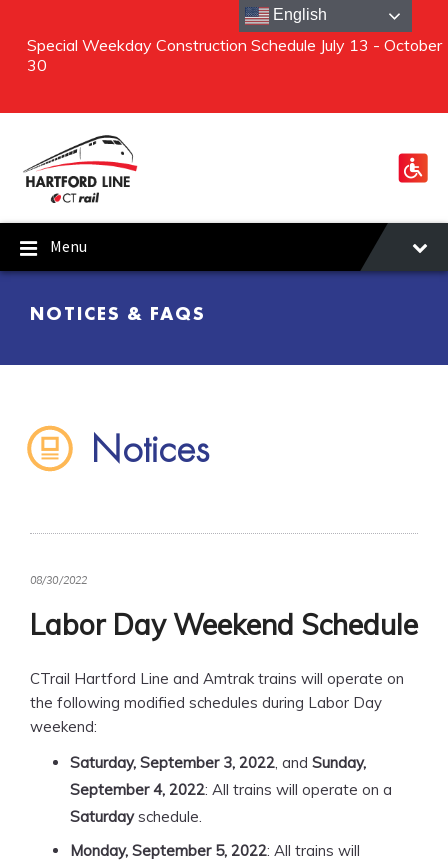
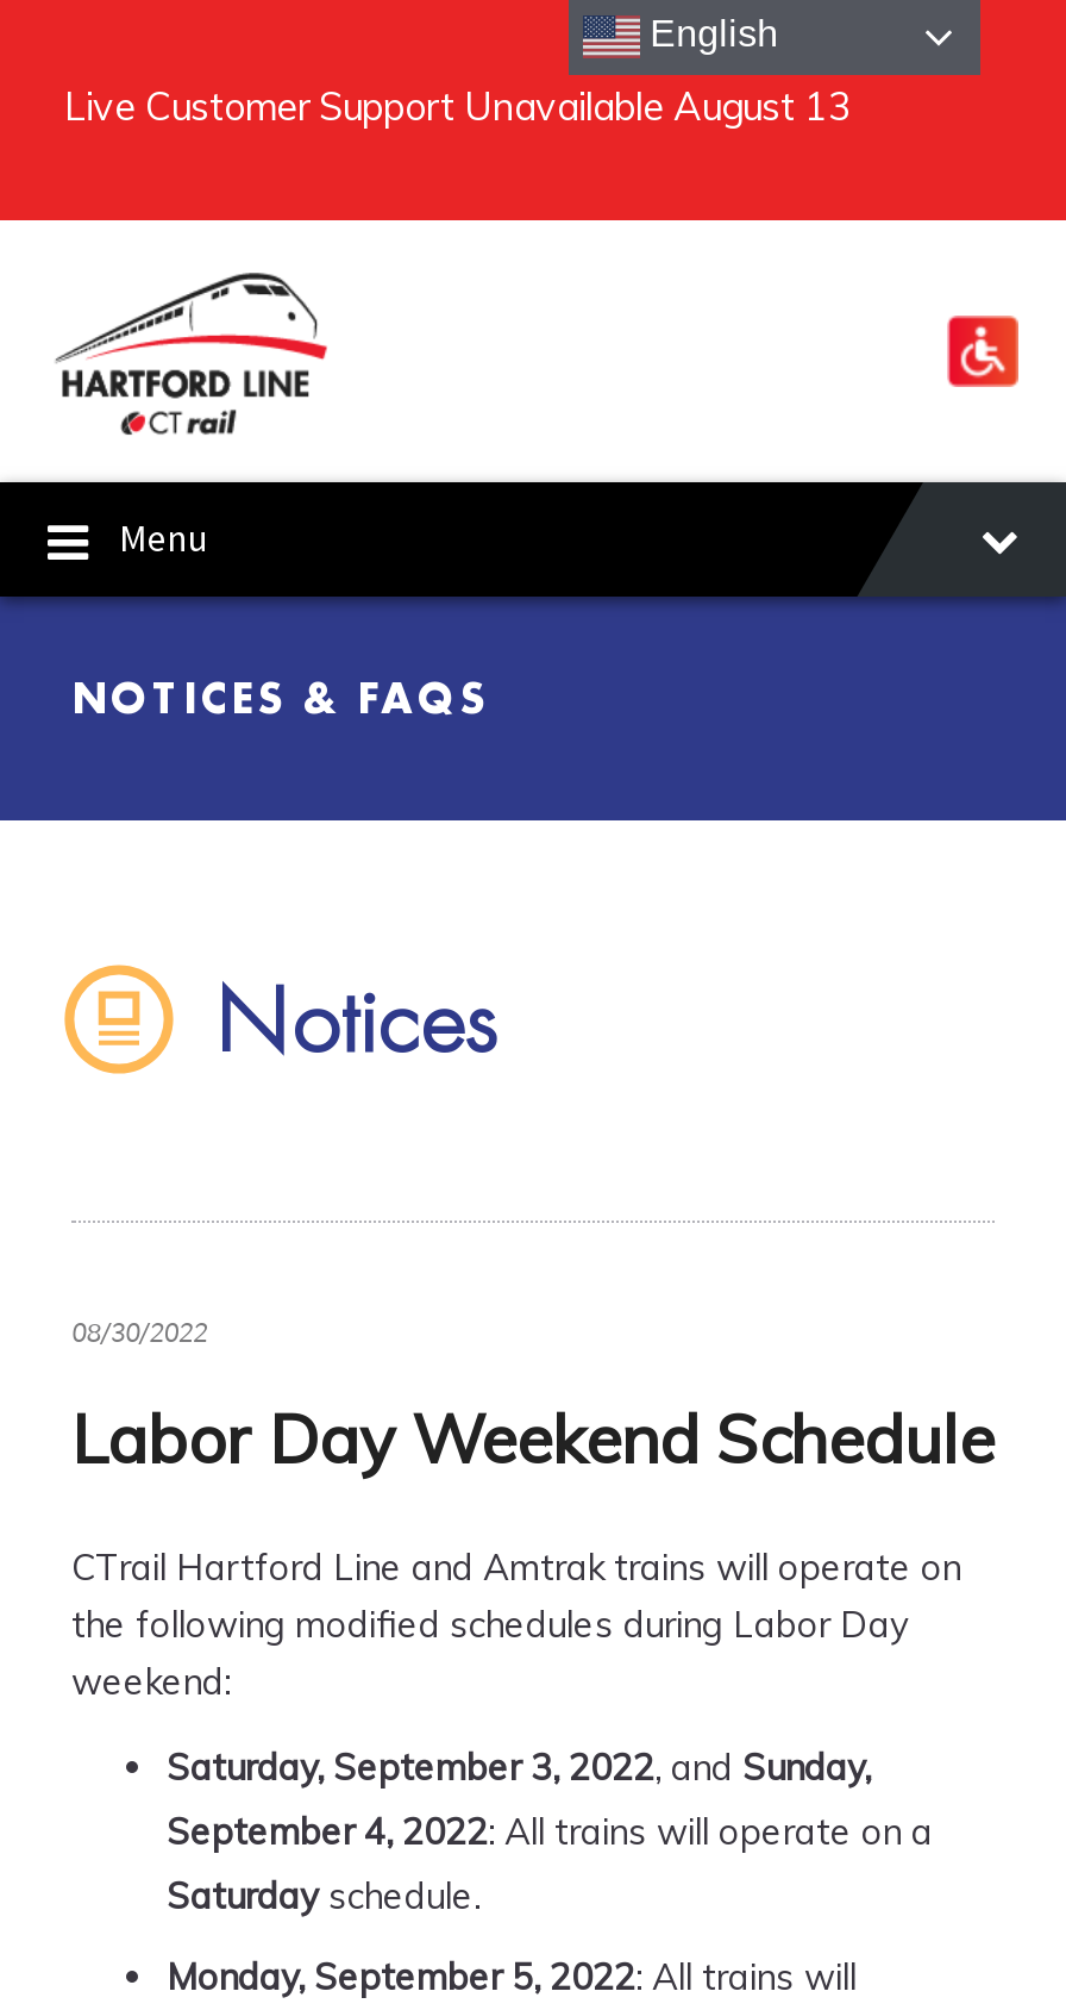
[27,35,442,75] Special Weekday Construction Schedule July 13 - October | 30 -> [64,82,852,130] Live Customer Support Unavailable August 13

